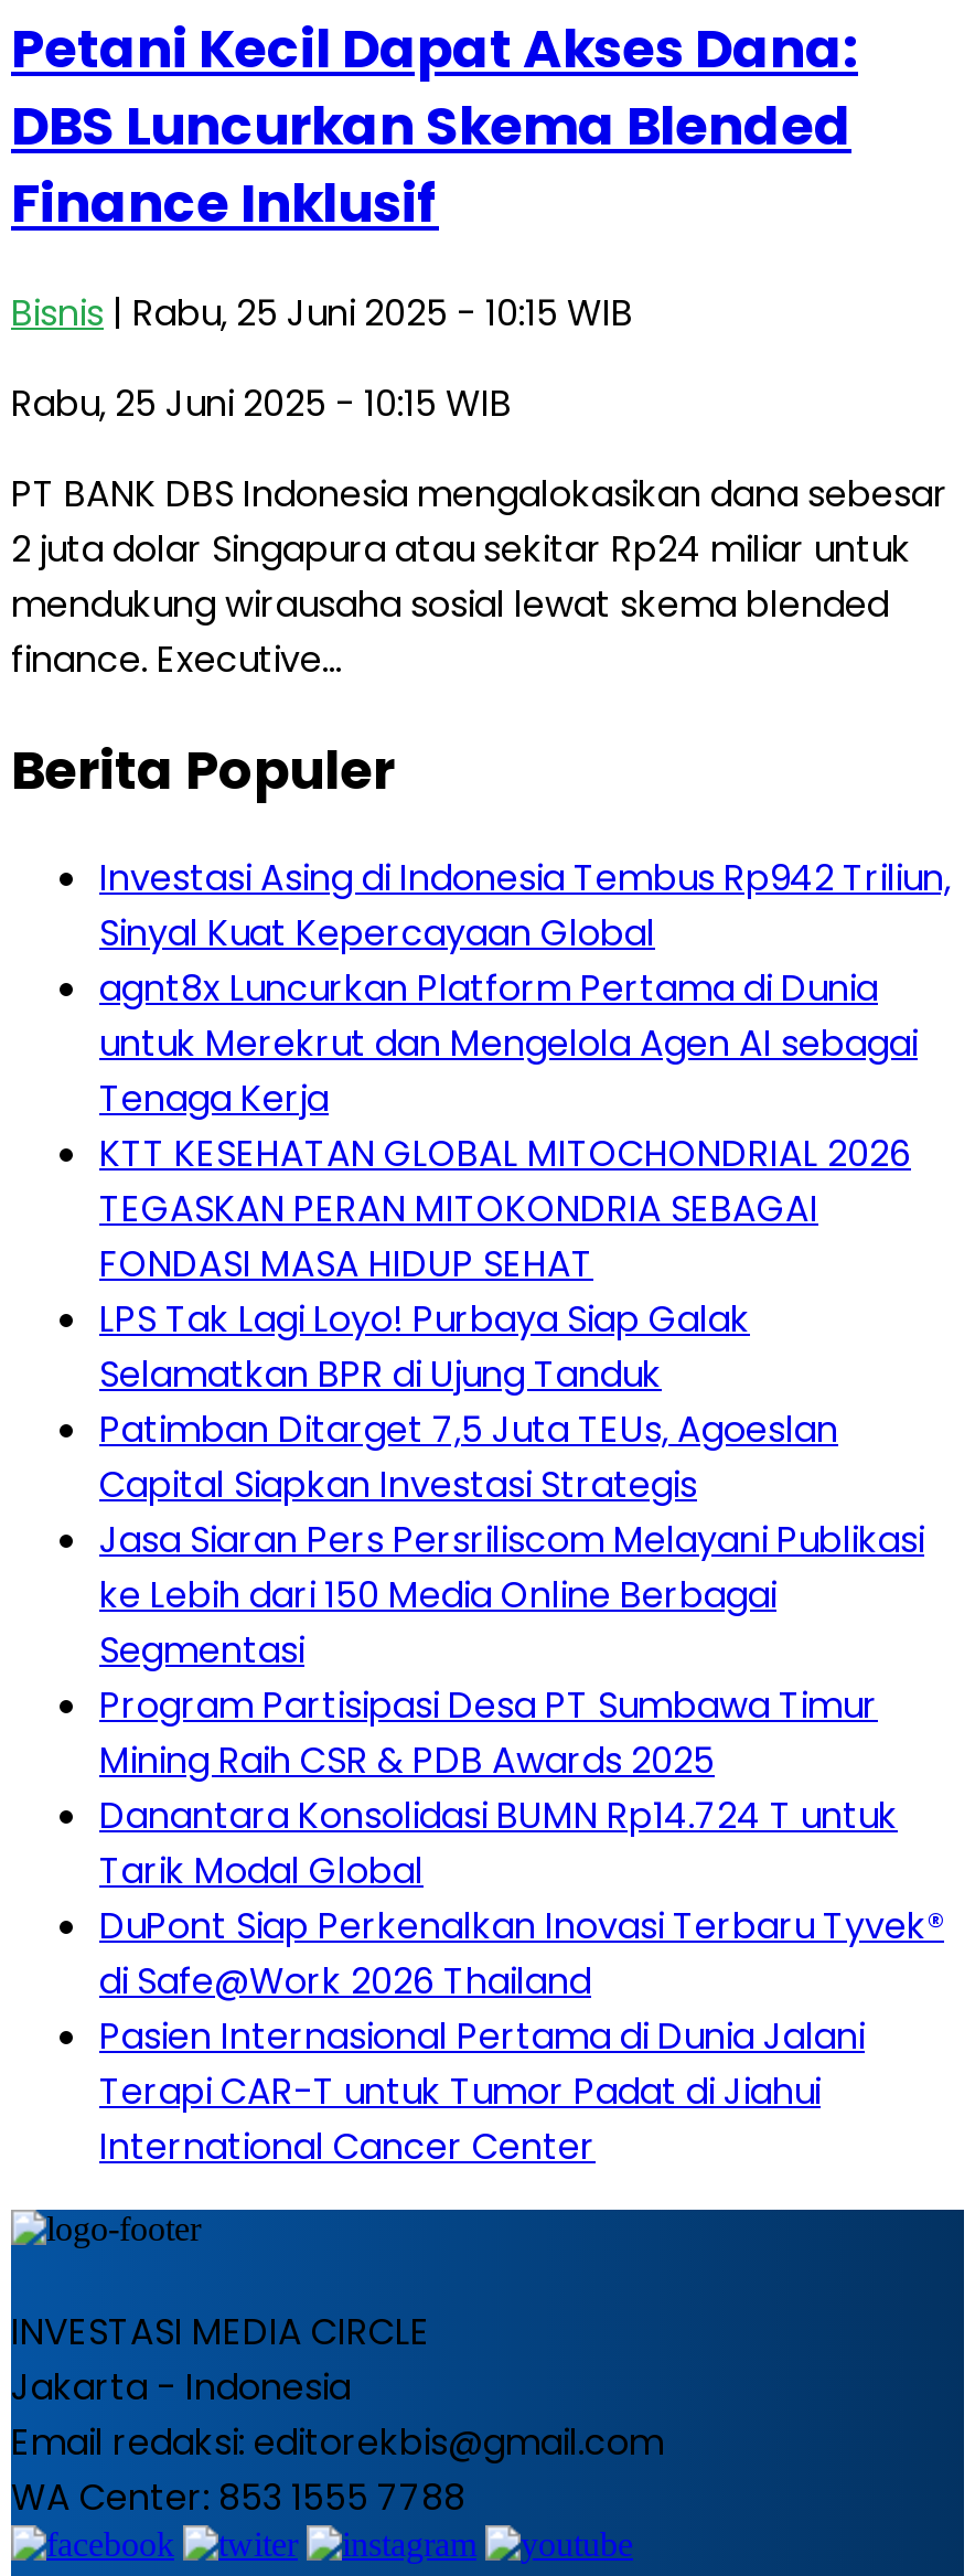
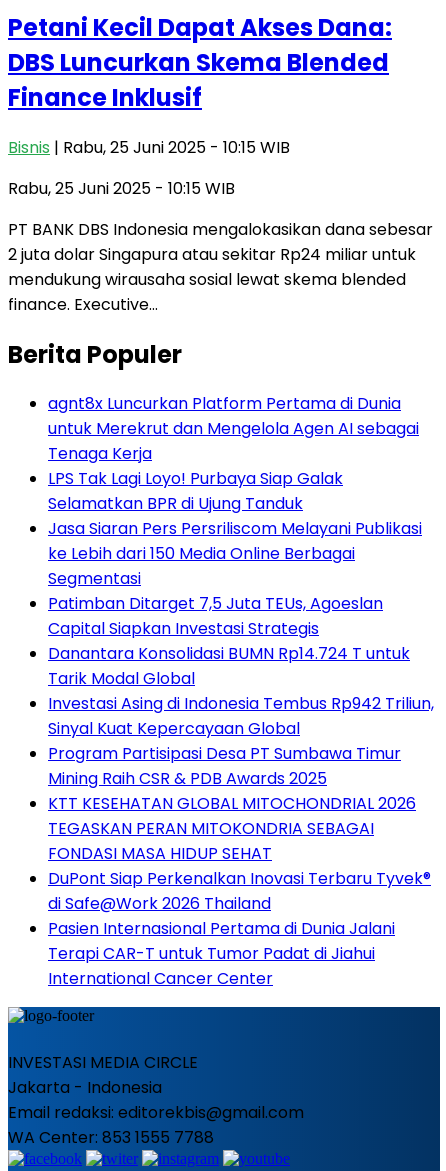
moved [99,854,951,960] -> [48,692,434,740]: Investasi Asing di Indonesia Tembus Rp942 Triliun, | Sinyal Kuat Kepercayaan Global
moved [99,964,918,1125] -> [48,392,419,465]: agnt8x Luncurkan Platform Pertama di Dunia | untuk Merekrut dan Mengelola Agen AI sebagai | Tenaga Kerja
moved [99,1129,911,1291] -> [48,792,416,865]: KTT KESEHATAN GLOBAL MITOCHONDRIAL 2026 | TEGASKAN PERAN MITOKONDRIA SEBAGAI | FONDASI MASA HIDUP SEHAT
moved [99,1295,750,1401] -> [48,467,343,515]: LPS Tak Lagi Loyo! Purbaya Siap Galak | Selamatkan BPR di Ujung Tanduk
moved [99,1405,838,1511] -> [48,592,383,640]: Patimban Ditarget 7,5 Juta TEUs, Agoeslan | Capital Siapkan Investasi Strategis
moved [99,1516,924,1677] -> [48,517,422,590]: Jasa Siaran Pers Persriliscom Melayani Publikasi | ke Lebih dari 150 Media Online Berbagai | Segmentasi
moved [99,1681,878,1787] -> [48,742,401,790]: Program Partisipasi Desa PT Sumbawa Timur | Mining Raih CSR & PDB Awards 2025
moved [99,1791,898,1897] -> [48,642,410,690]: Danantara Konsolidasi BUMN Rp14.724 T untuk | Tarik Modal Global

